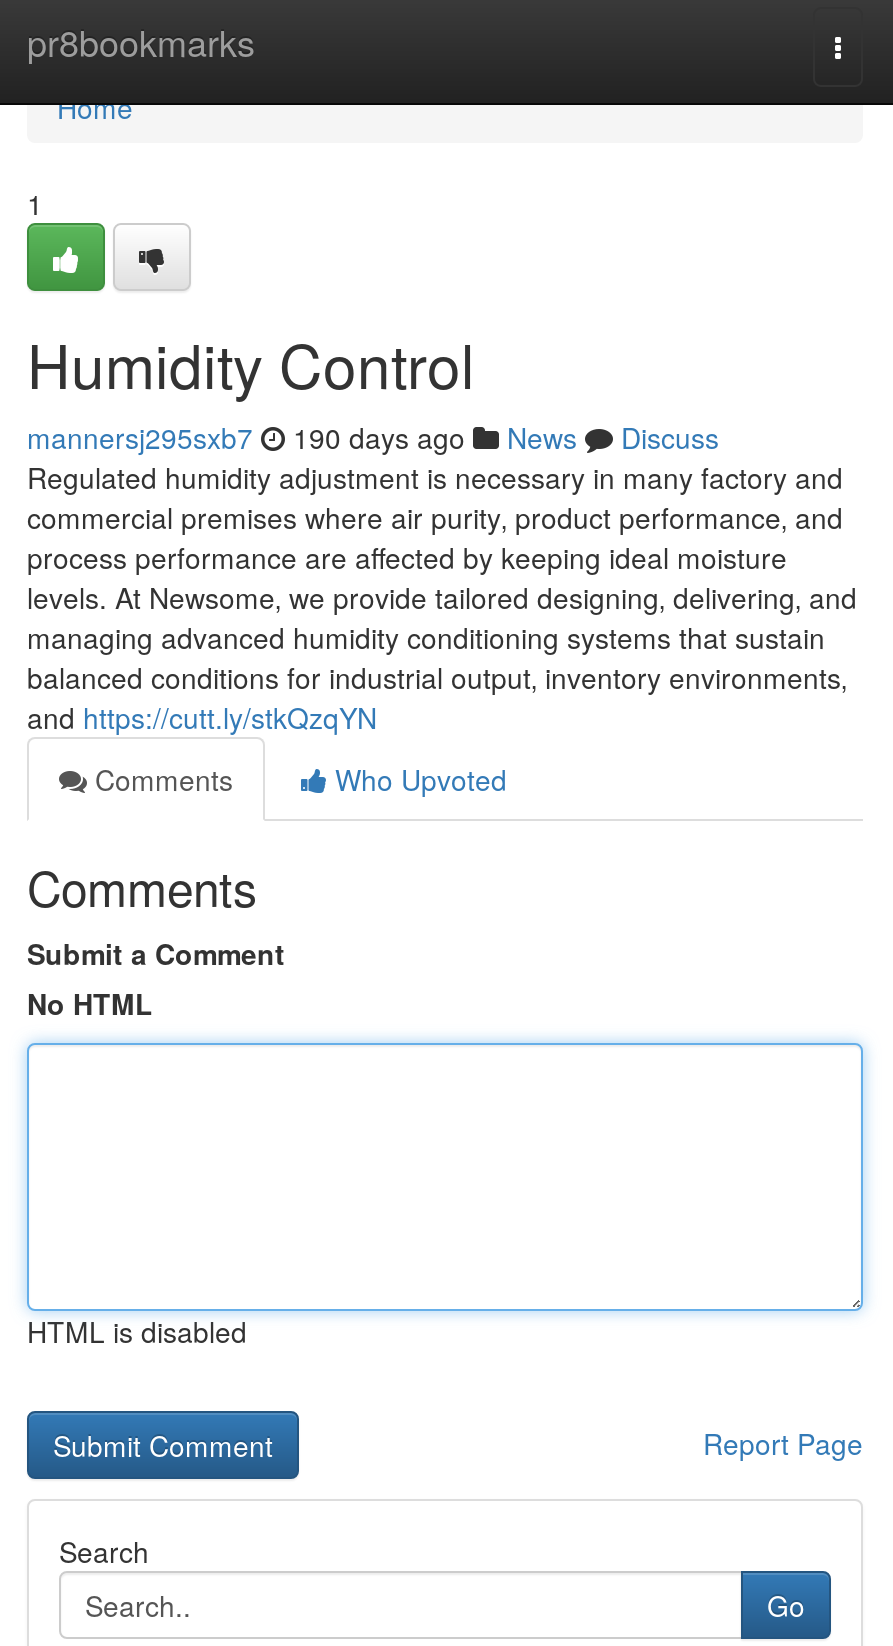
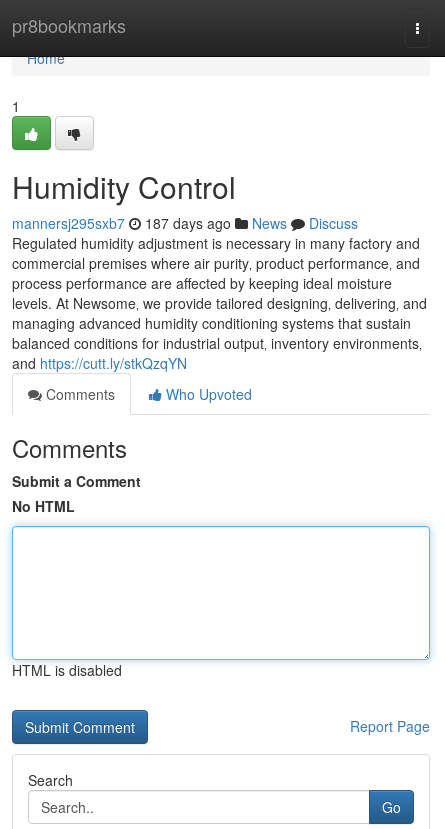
[27,417,719,457] mannersj295sxb7 190 days ago News Discuss -> [12,213,358,233] mannersj295sxb7 187 days ago News Discuss

